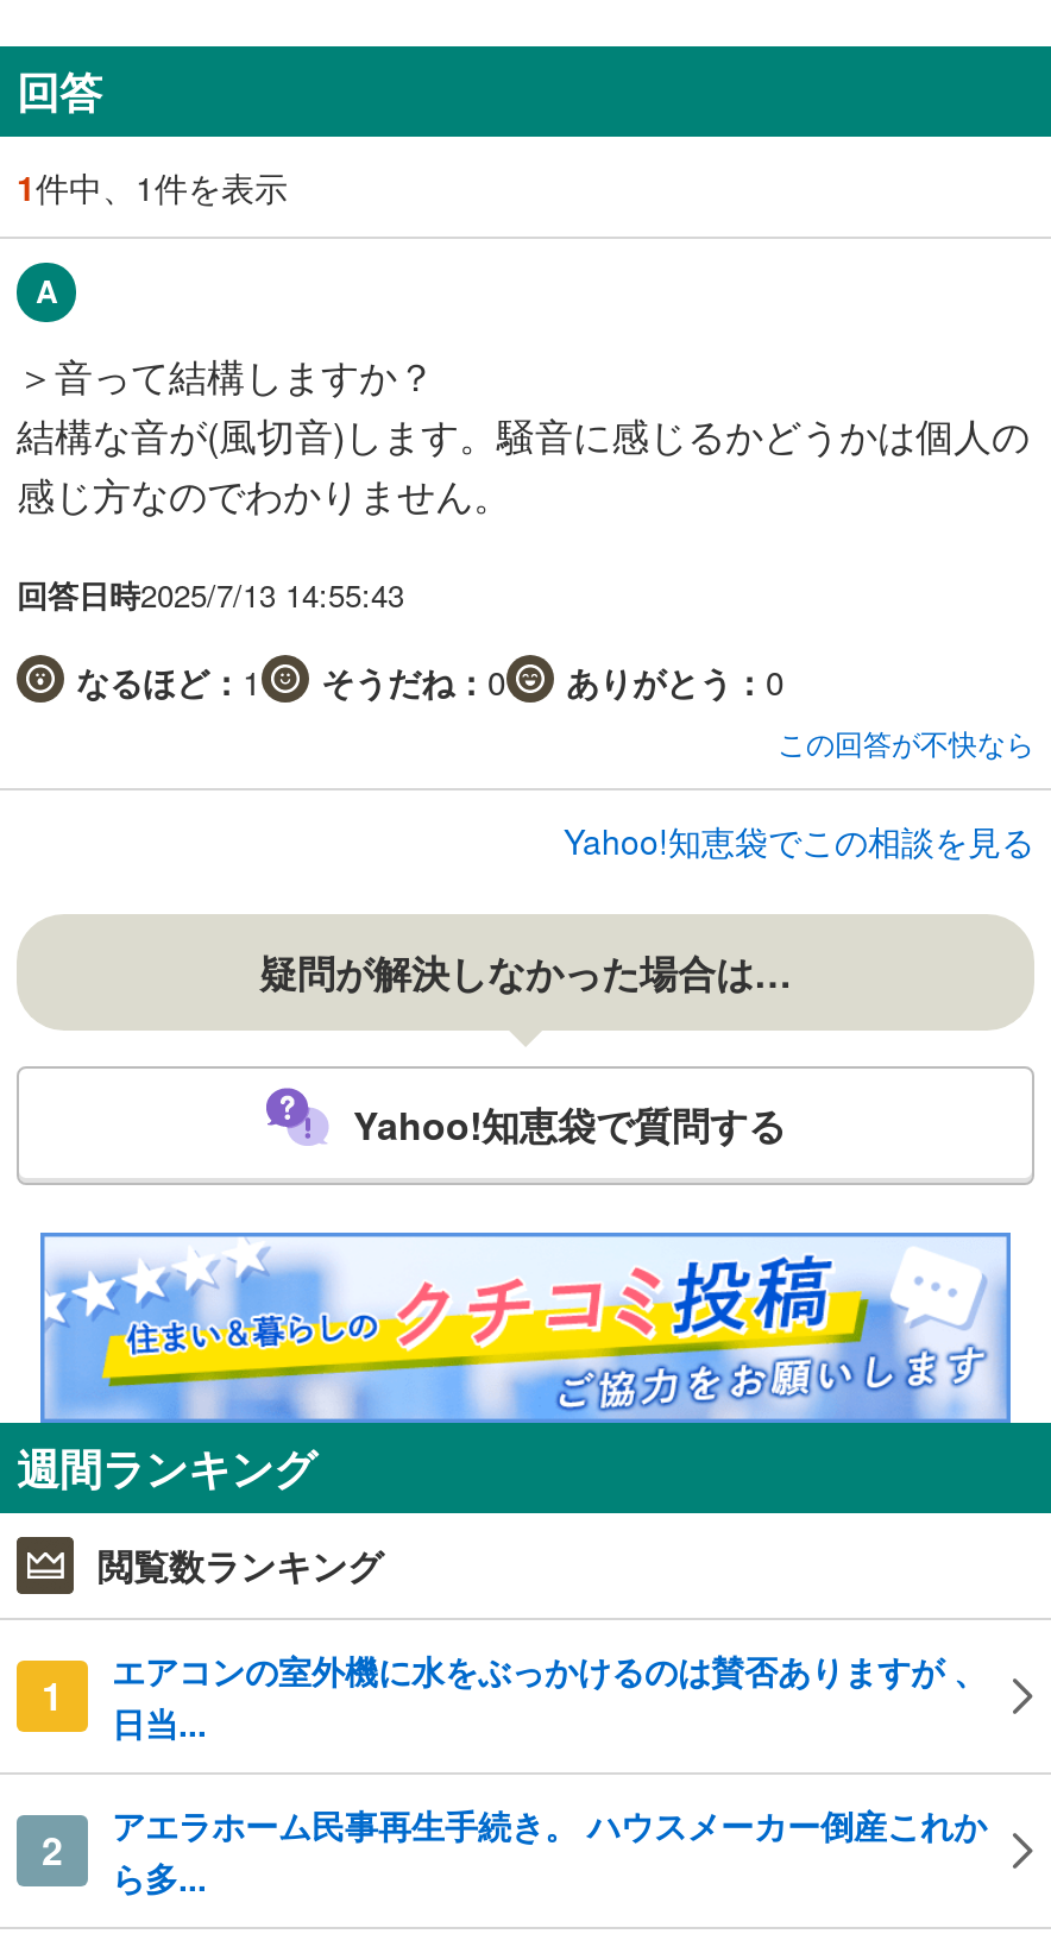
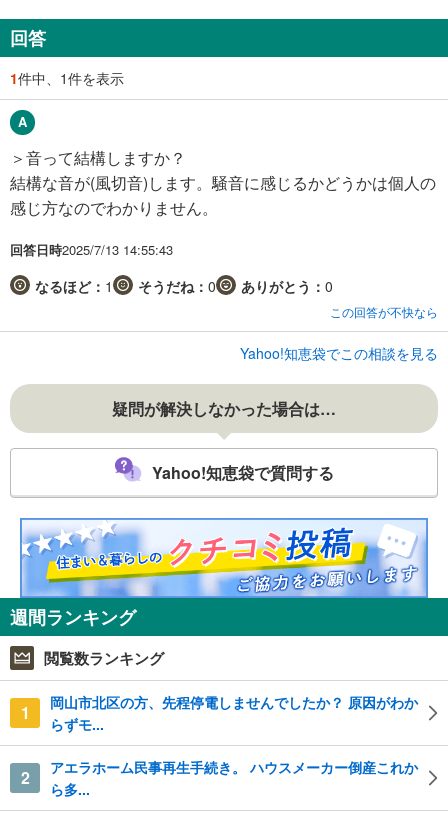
[112,1646,987,1746] エアコンの室外機に水をぶっかけるのは賛否ありますが 、 | 日当... -> [50,692,418,734] 岡山市北区の方、先程停電しませんでしたか？ 原因がわか | らずモ...

